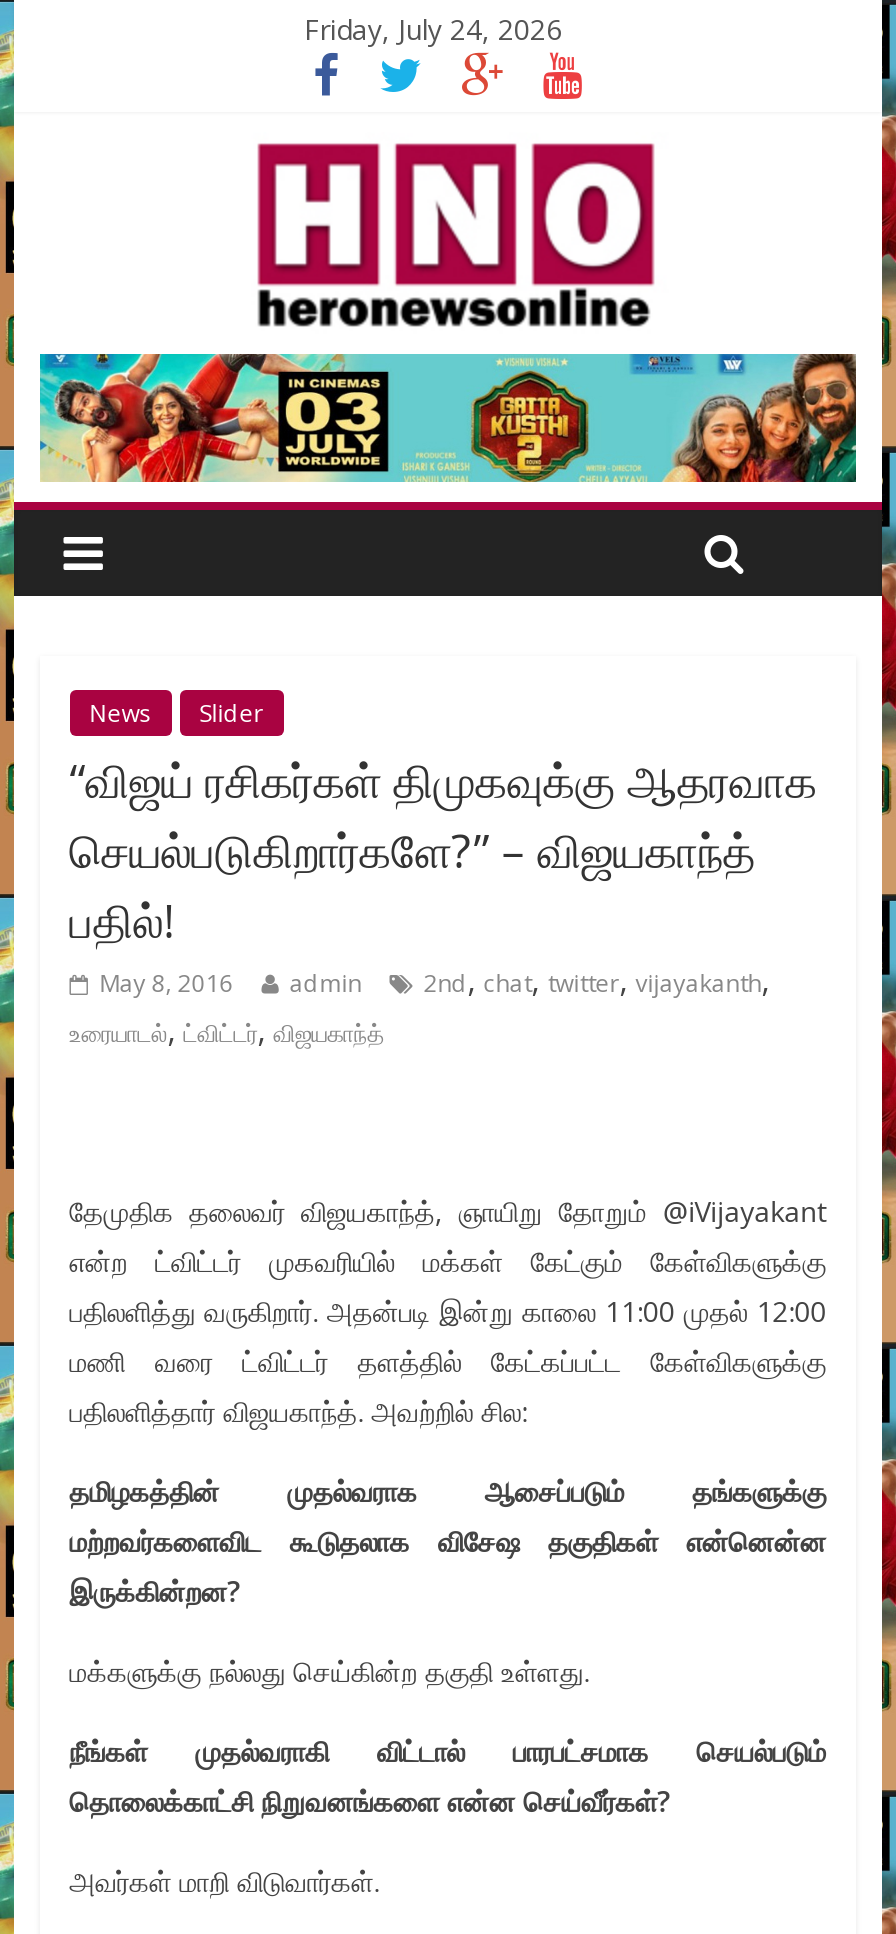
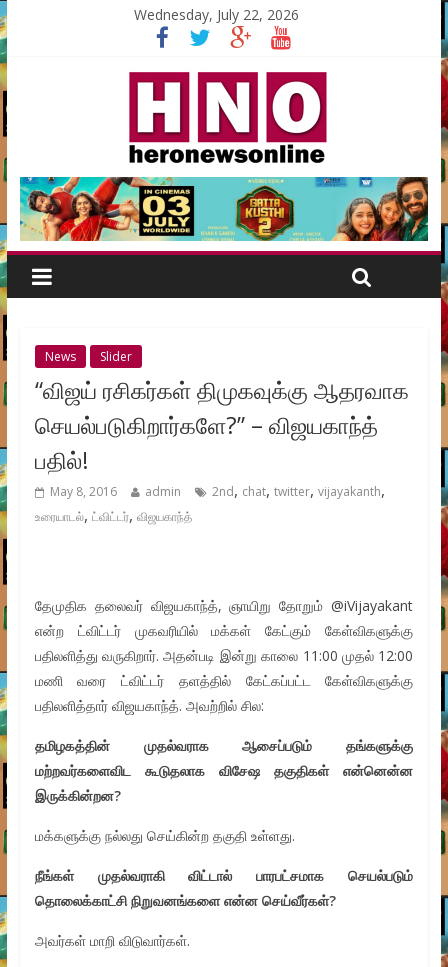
[304,10,562,48] Friday, July 24, 2026 -> [134,5,299,24] Wednesday, July 22, 2026

